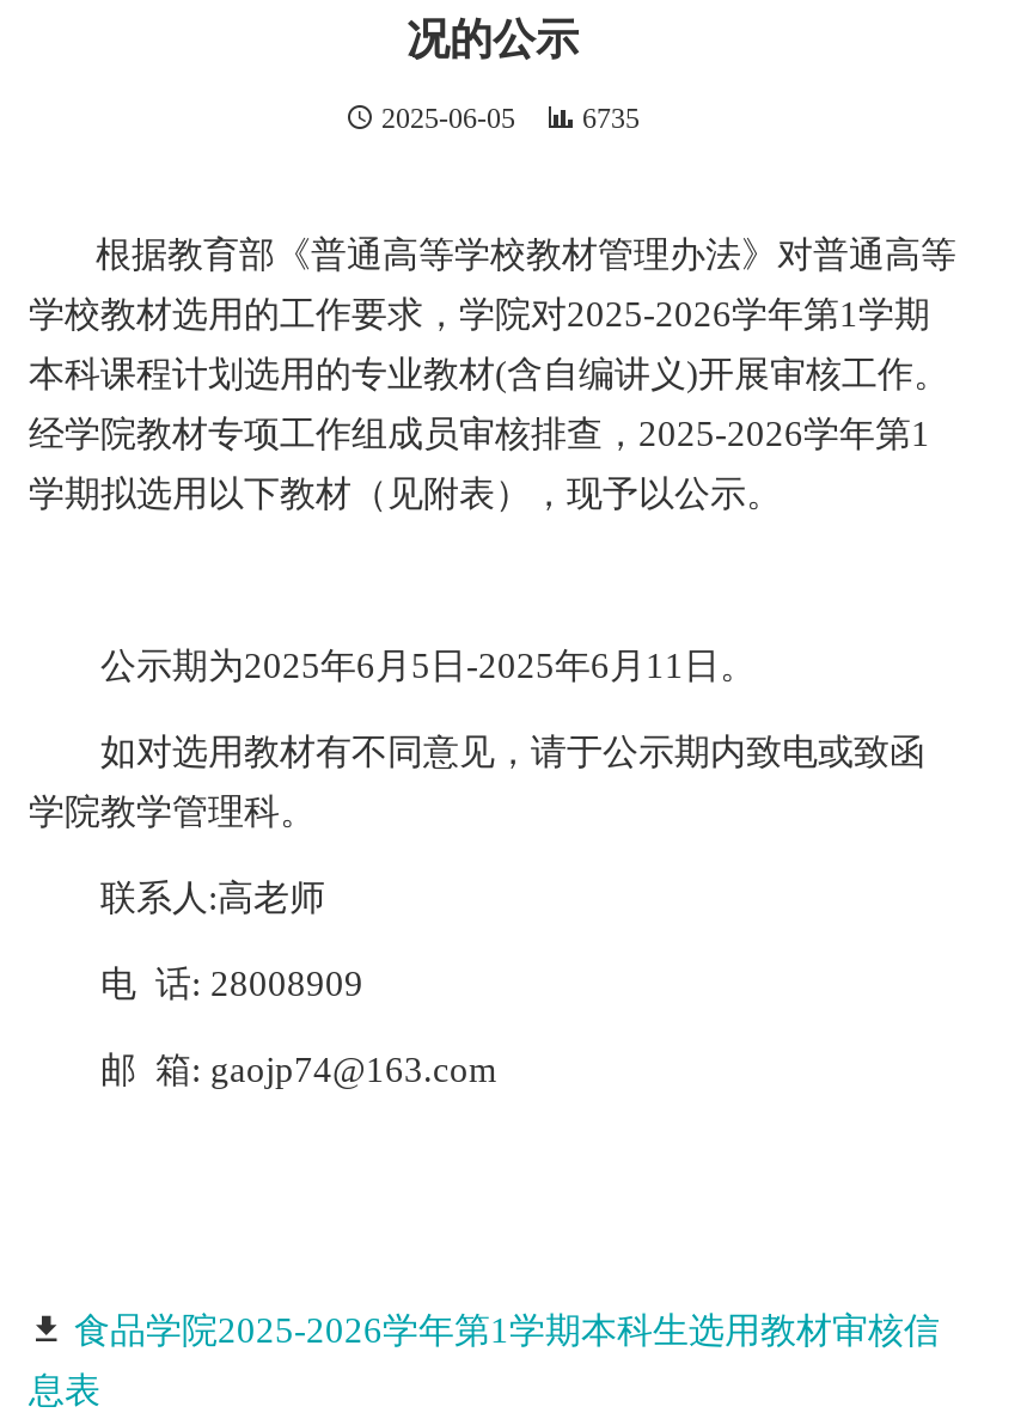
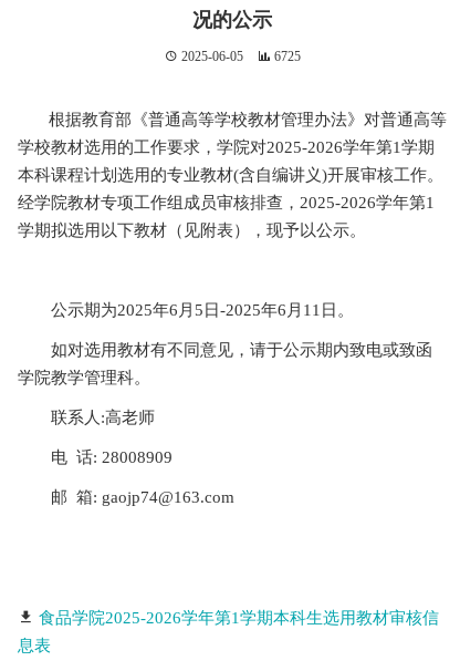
[374,102,640,135] 2025-06-05 6735 -> [177,49,300,64] 2025-06-05 6725

